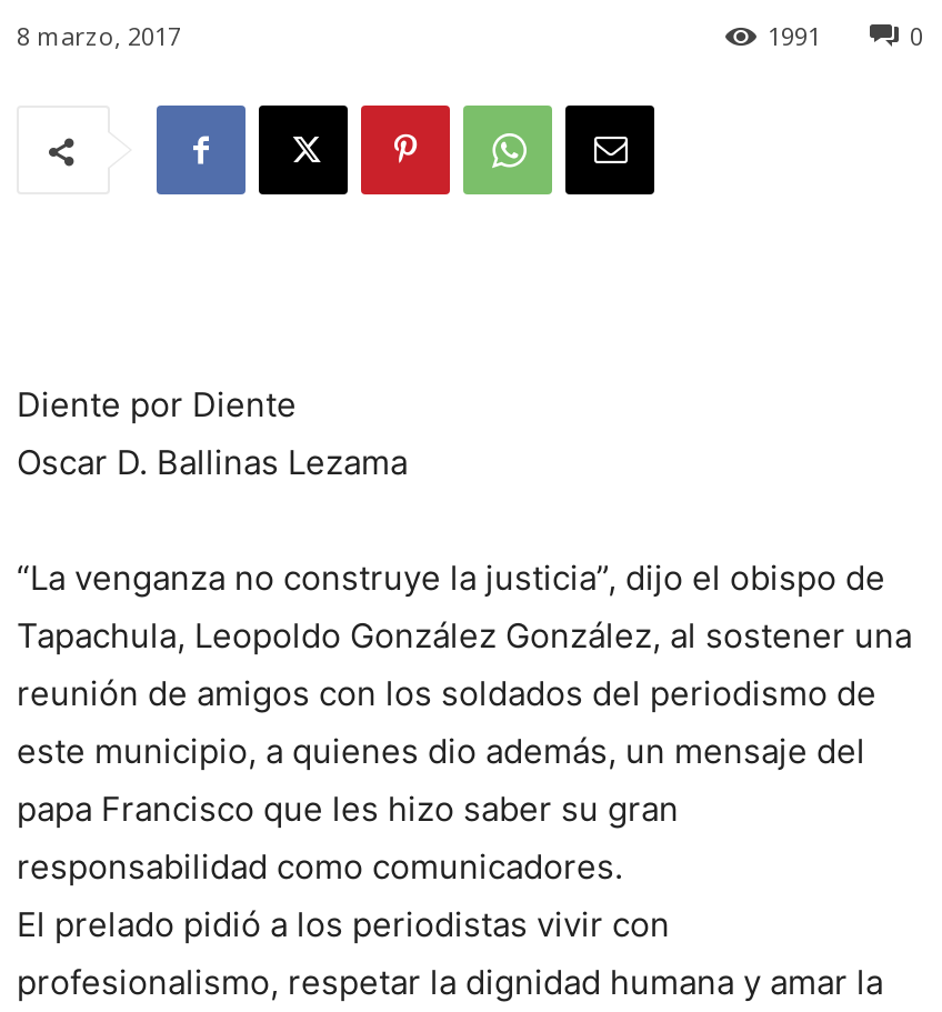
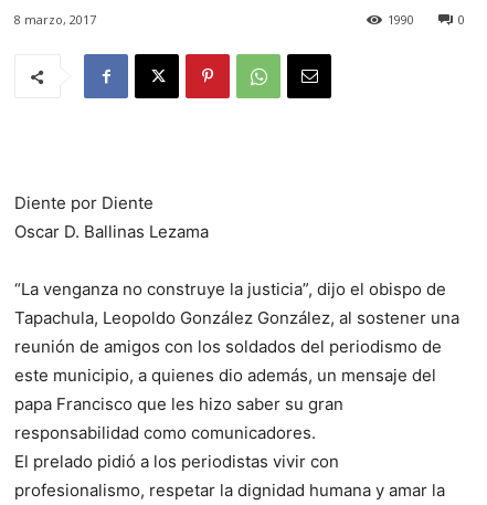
[768,19,821,52] 1991 -> [388,11,414,28] 1990

